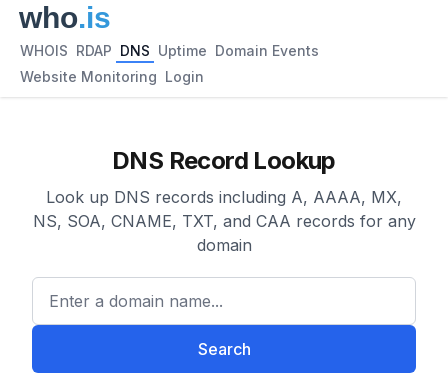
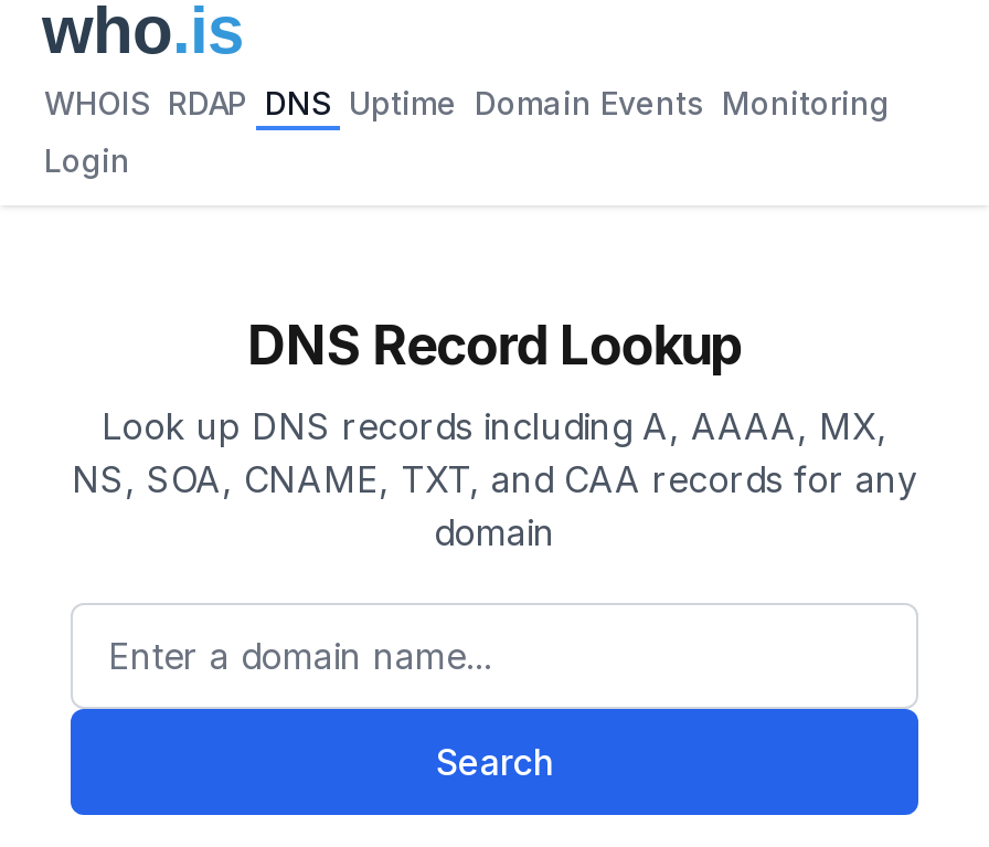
[20,42,319,59] WHOIS RDAP DNS Uptime Domain Events -> [44,84,890,121] WHOIS RDAP DNS Uptime Domain Events Monitoring
[20,68,204,85] Website Monitoring Login -> [44,141,130,179] Login

